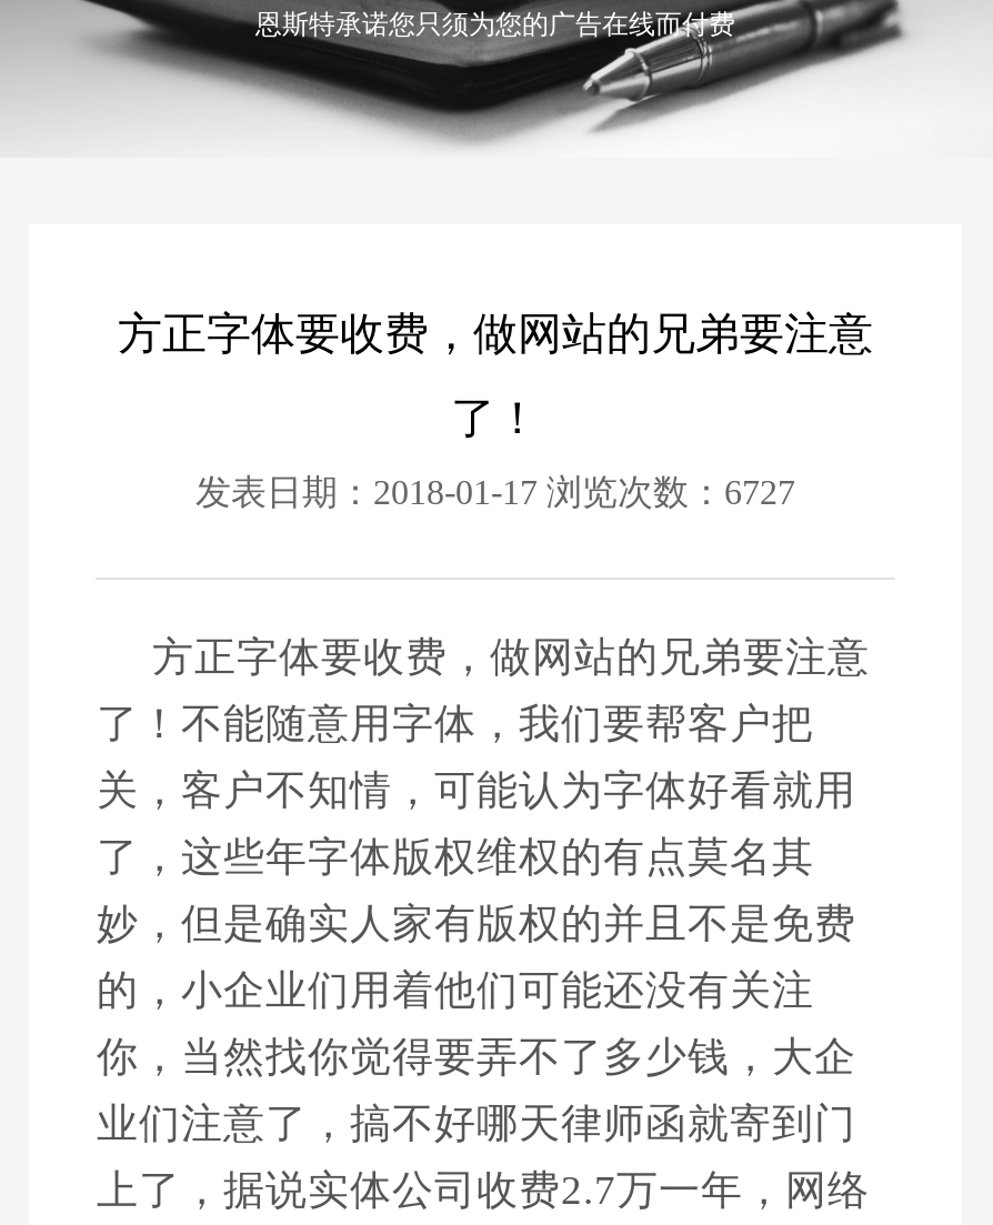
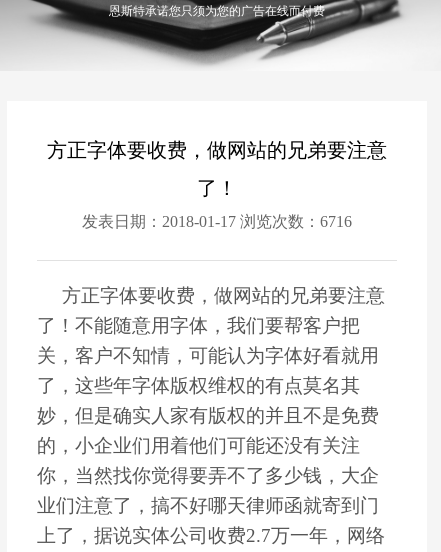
[195,473,795,511] 发表日期：2018-01-17 浏览次数：6727 -> [82,213,352,230] 发表日期：2018-01-17 浏览次数：6716

